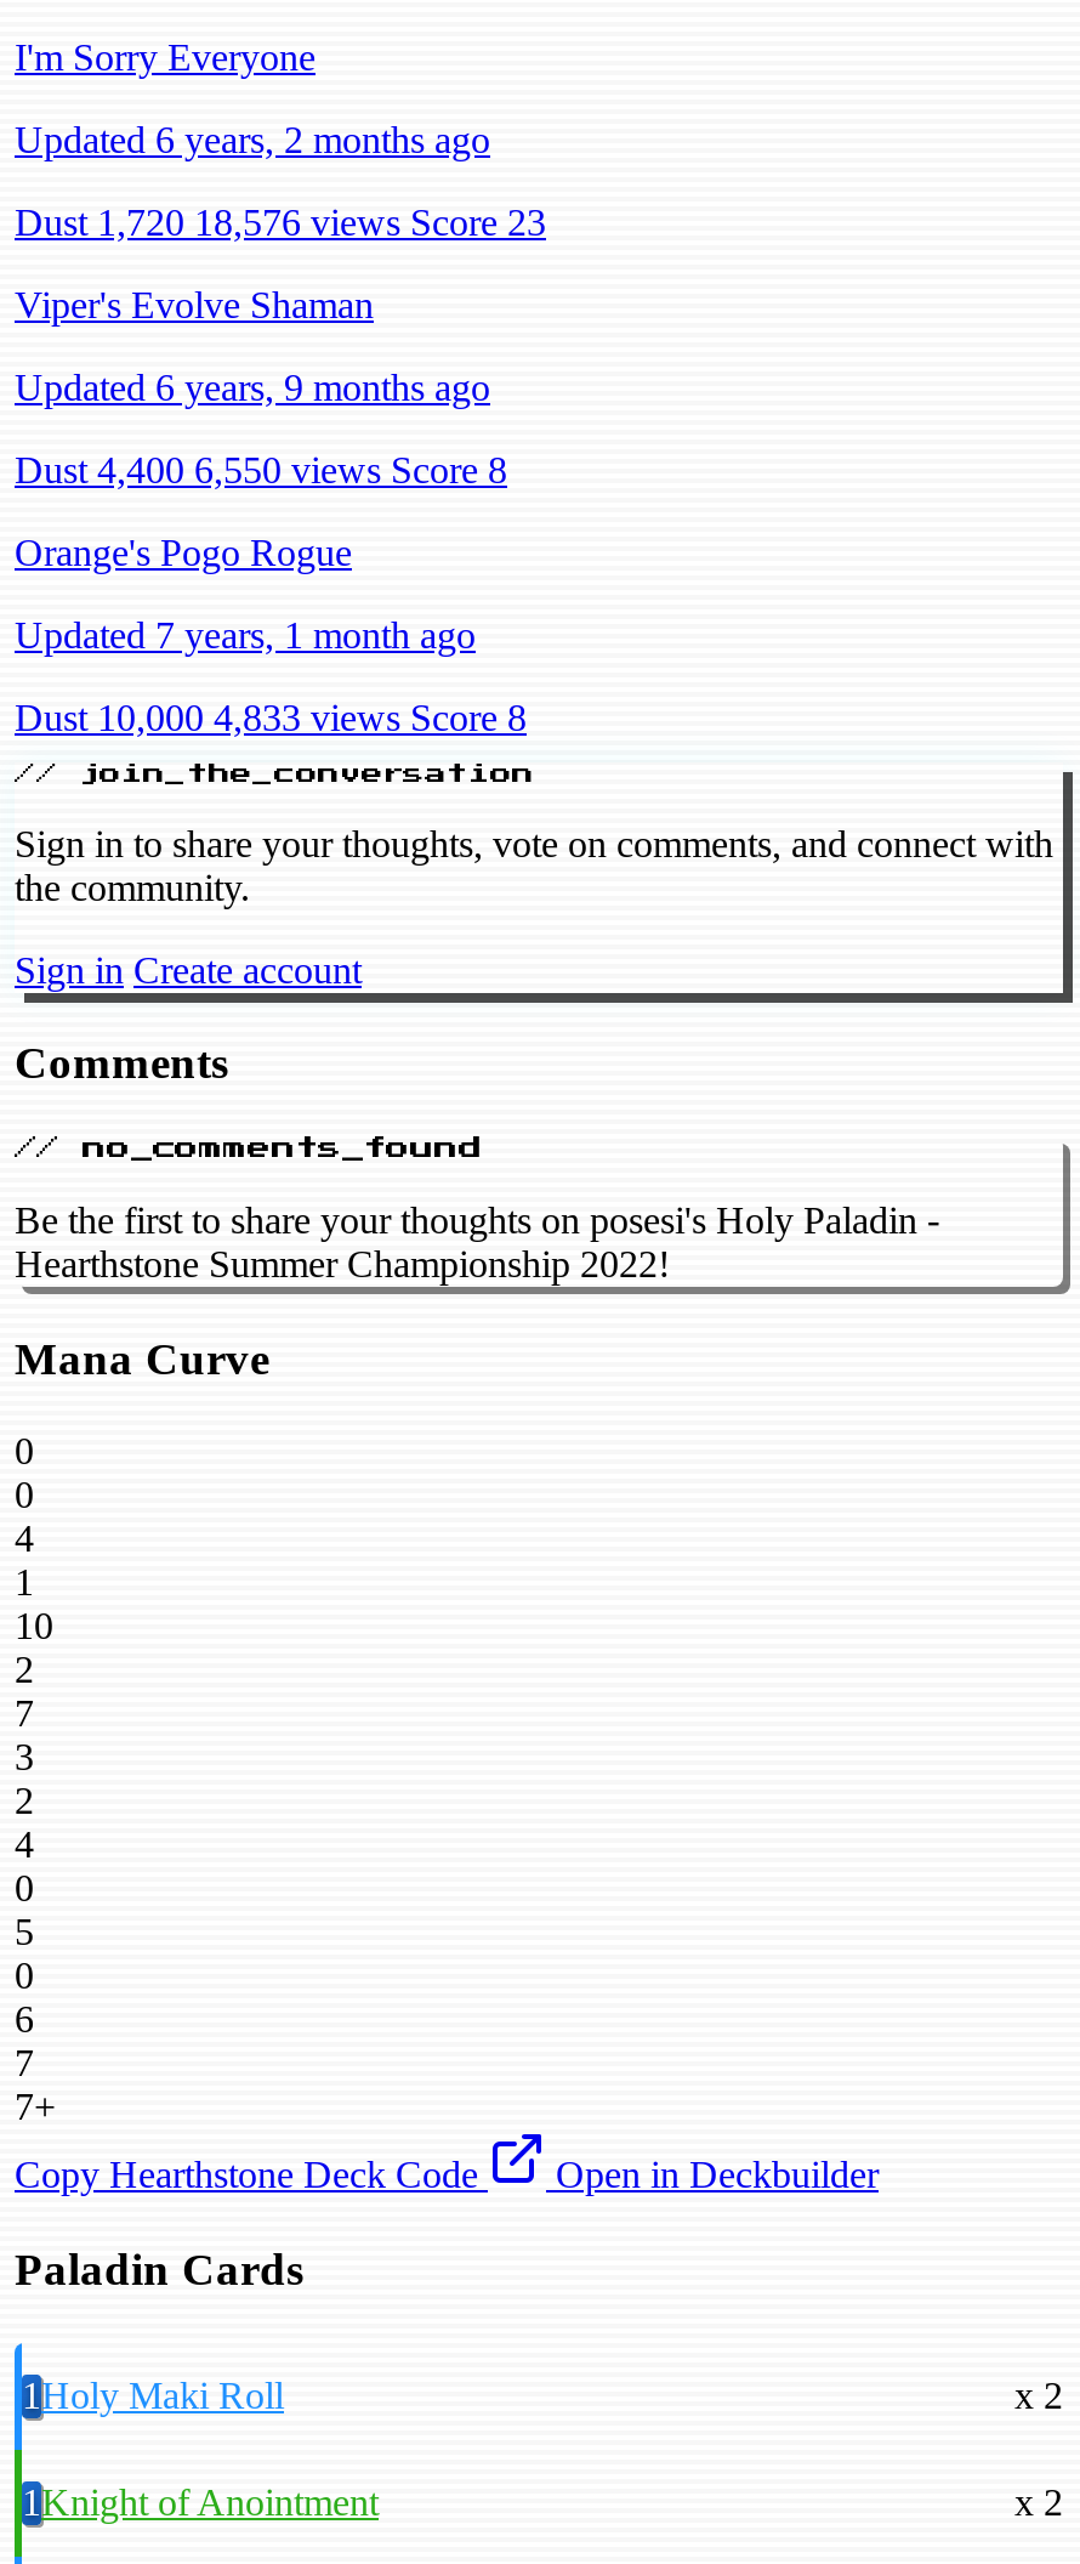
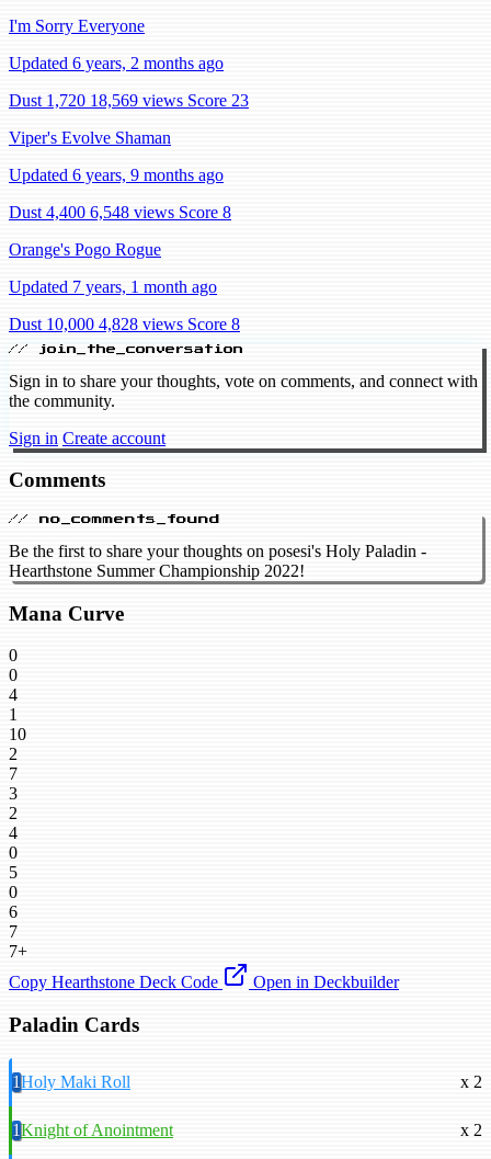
[15,201,546,242] Dust 1,720 18,576 views Score 23 -> [9,91,249,109] Dust 1,720 18,569 views Score 23
[15,449,507,490] Dust 4,400 6,550 views Score 8 -> [9,203,231,221] Dust 4,400 6,548 views Score 8
[15,696,527,738] Dust 10,000 4,833 views Score 8 -> [9,314,240,333] Dust 10,000 4,828 views Score 8

